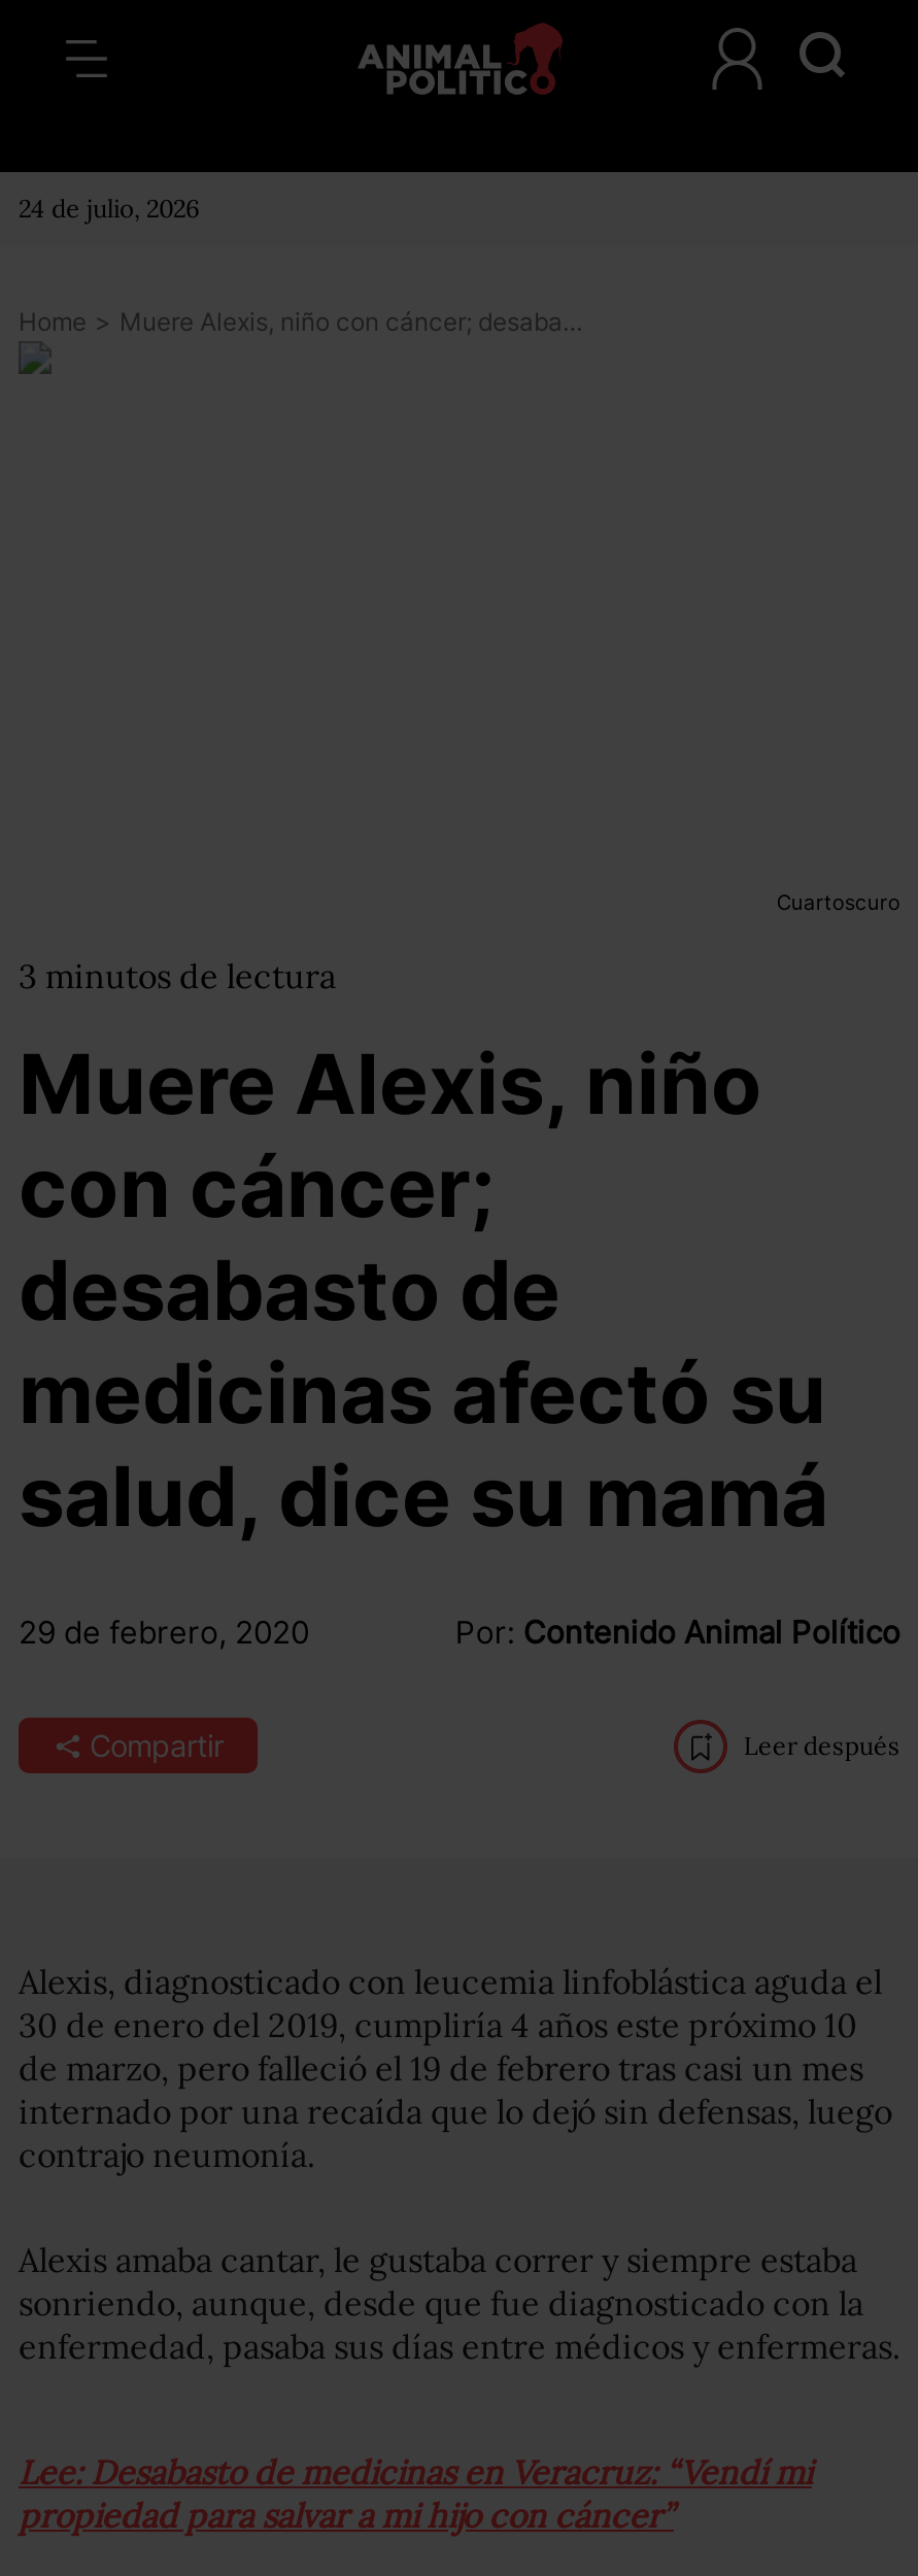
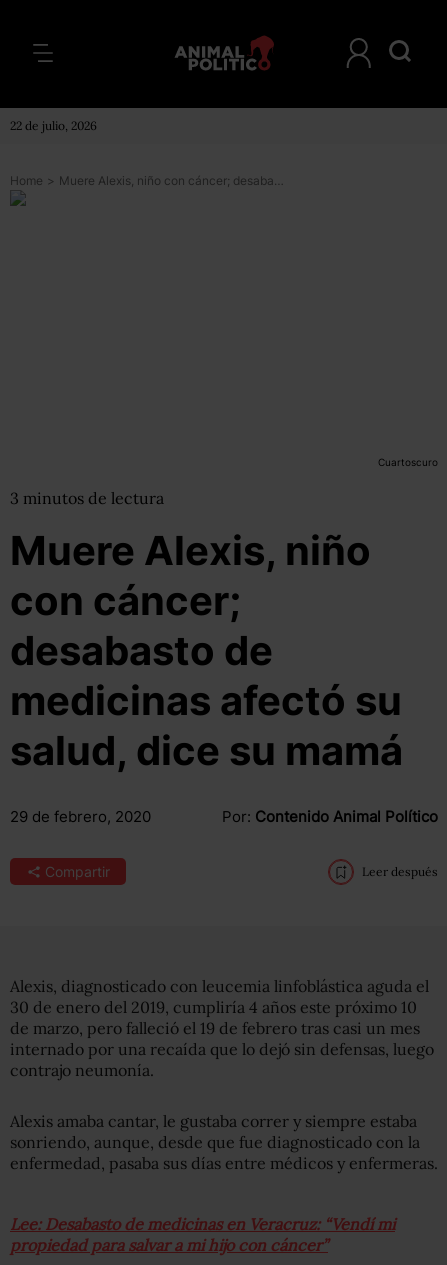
[19,193,200,224] 24 de julio, 2026 -> [10,118,97,133] 22 de julio, 2026

